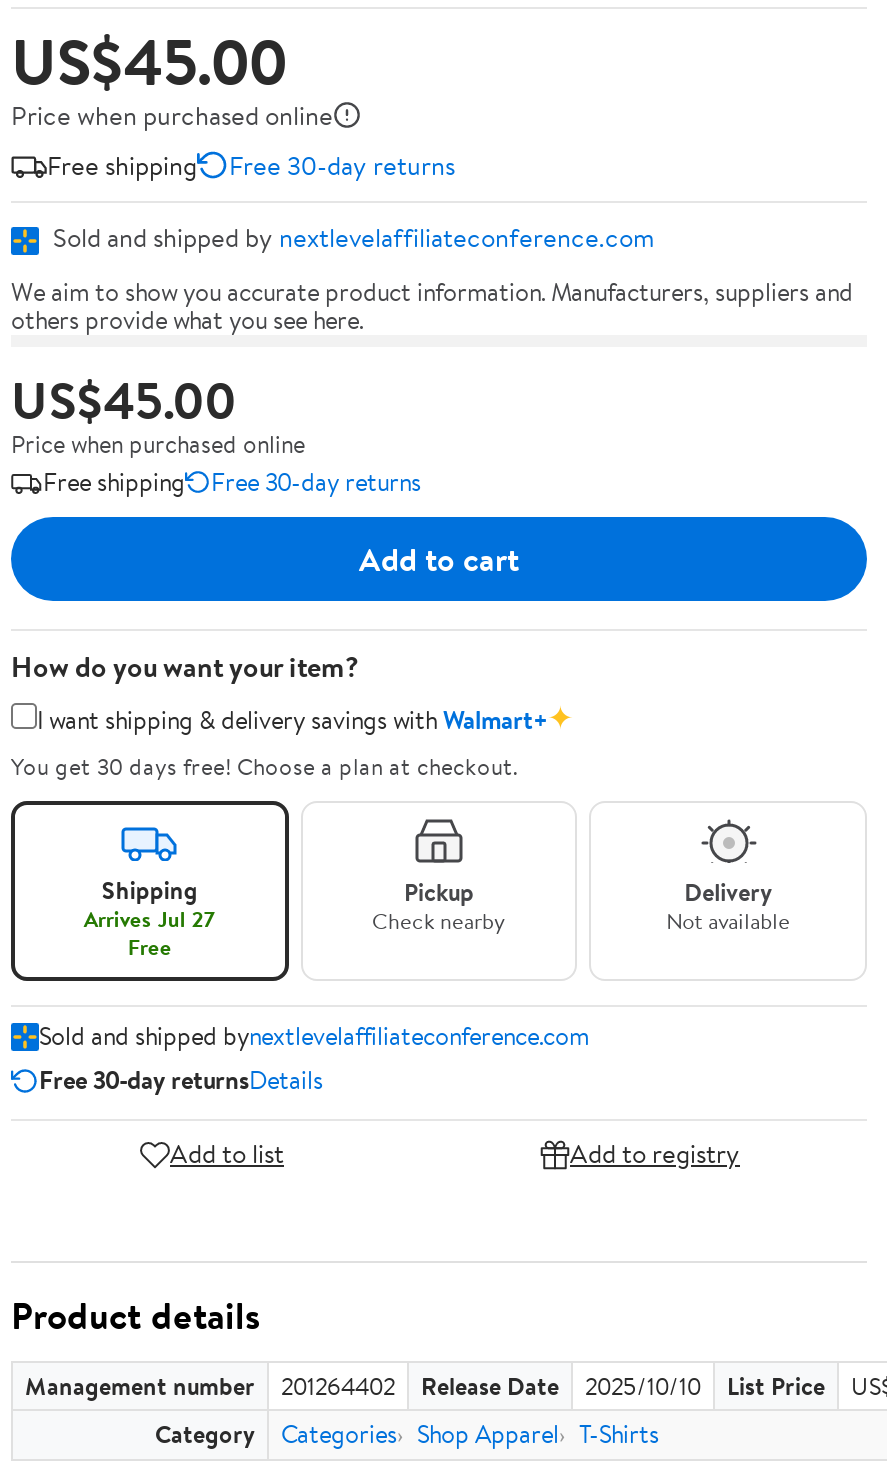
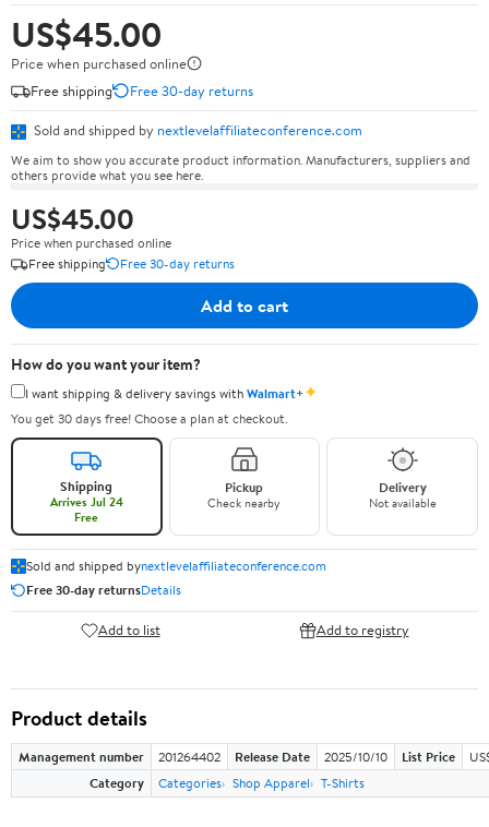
[84,903,216,935] Arrives Jul 27 -> [50,493,123,511] Arrives Jul 24

